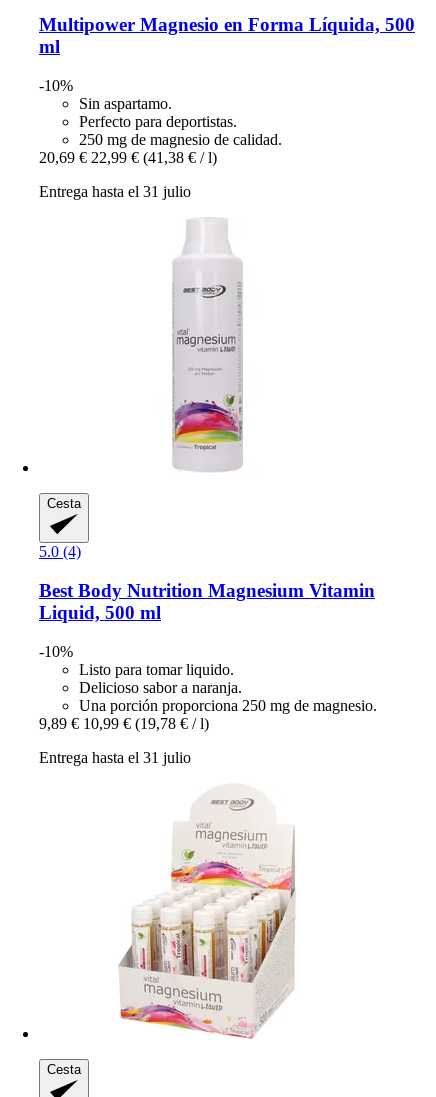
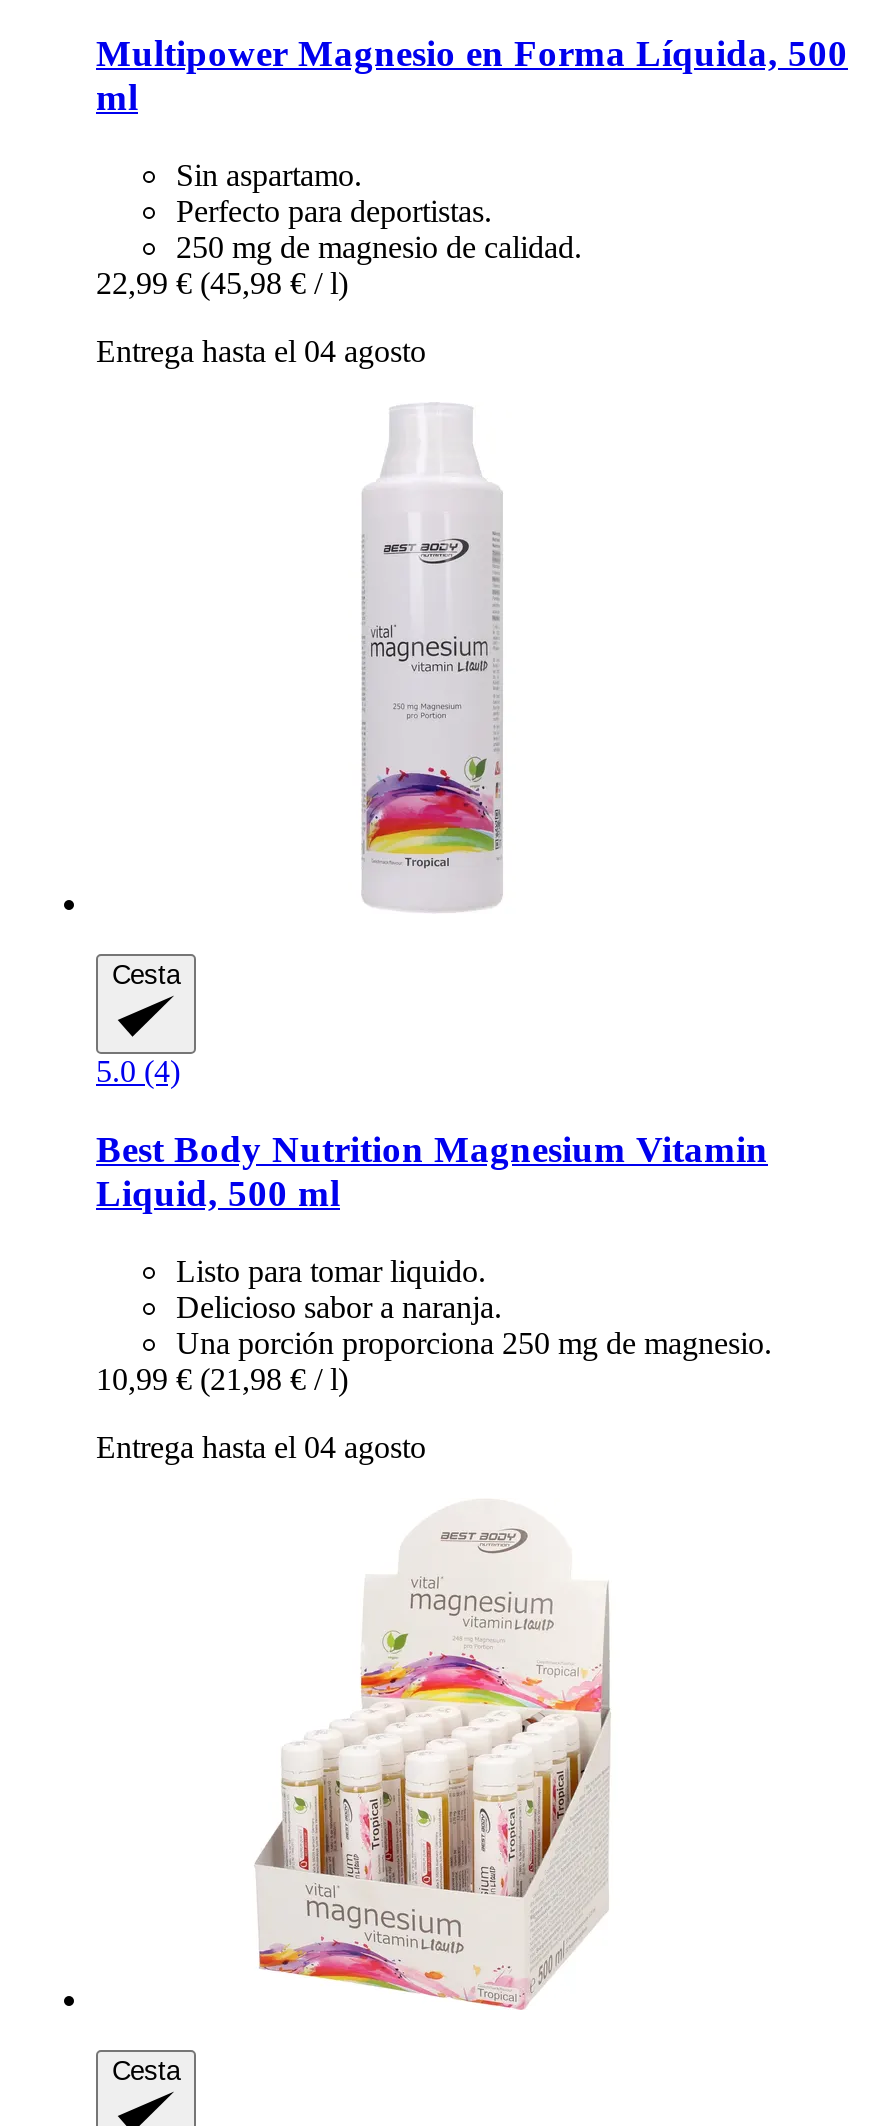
[39,77,73,94] -10% -> none
[39,149,217,166] 20,69 € 22,99 € (41,38 € / l) -> [96,265,348,299] 22,99 € (45,98 € / l)
[39,183,191,200] Entrega hasta el 31 julio -> [96,333,426,367] Entrega hasta el 04 agosto
[39,643,73,660] -10% -> none
[39,715,209,732] 9,89 € 10,99 € (19,78 € / l) -> [96,1361,348,1395] 10,99 € (21,98 € / l)
[39,749,191,766] Entrega hasta el 31 julio -> [96,1429,426,1463] Entrega hasta el 04 agosto

